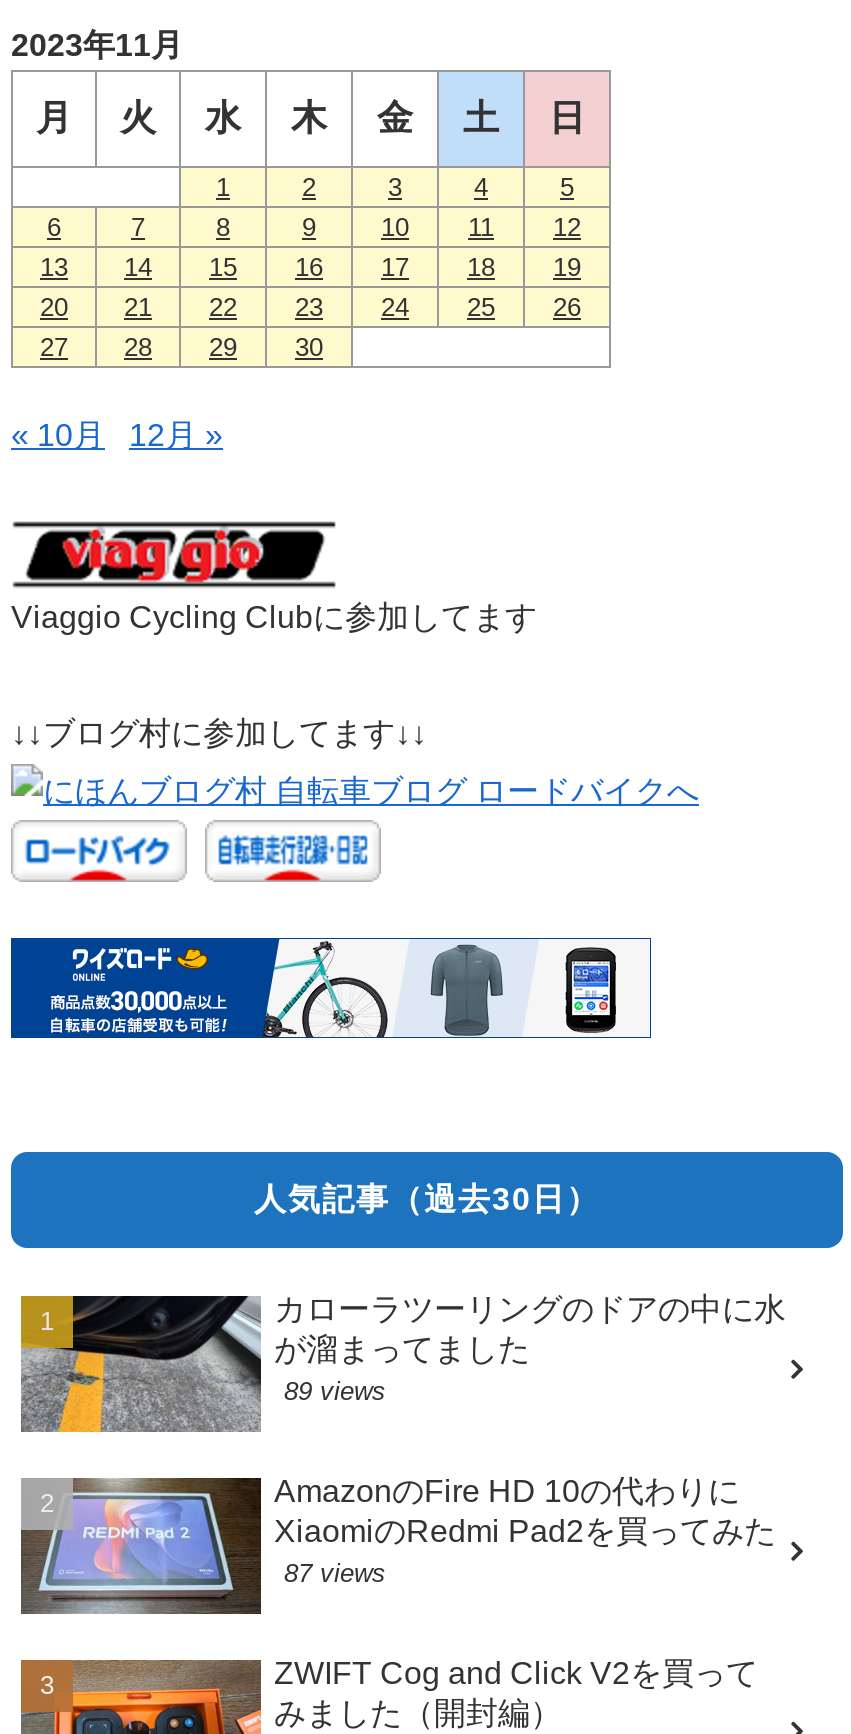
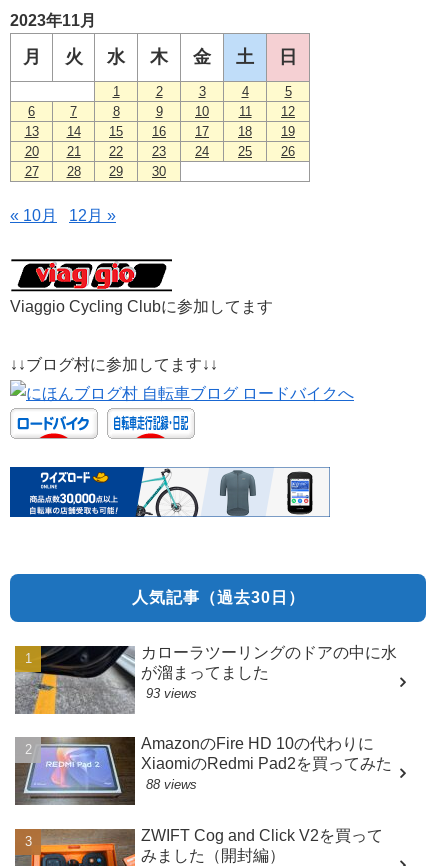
[284,1376,386,1406] 89 views -> [146,686,197,701] 93 views
[284,1558,386,1588] 87 views -> [146,777,197,792] 88 views

